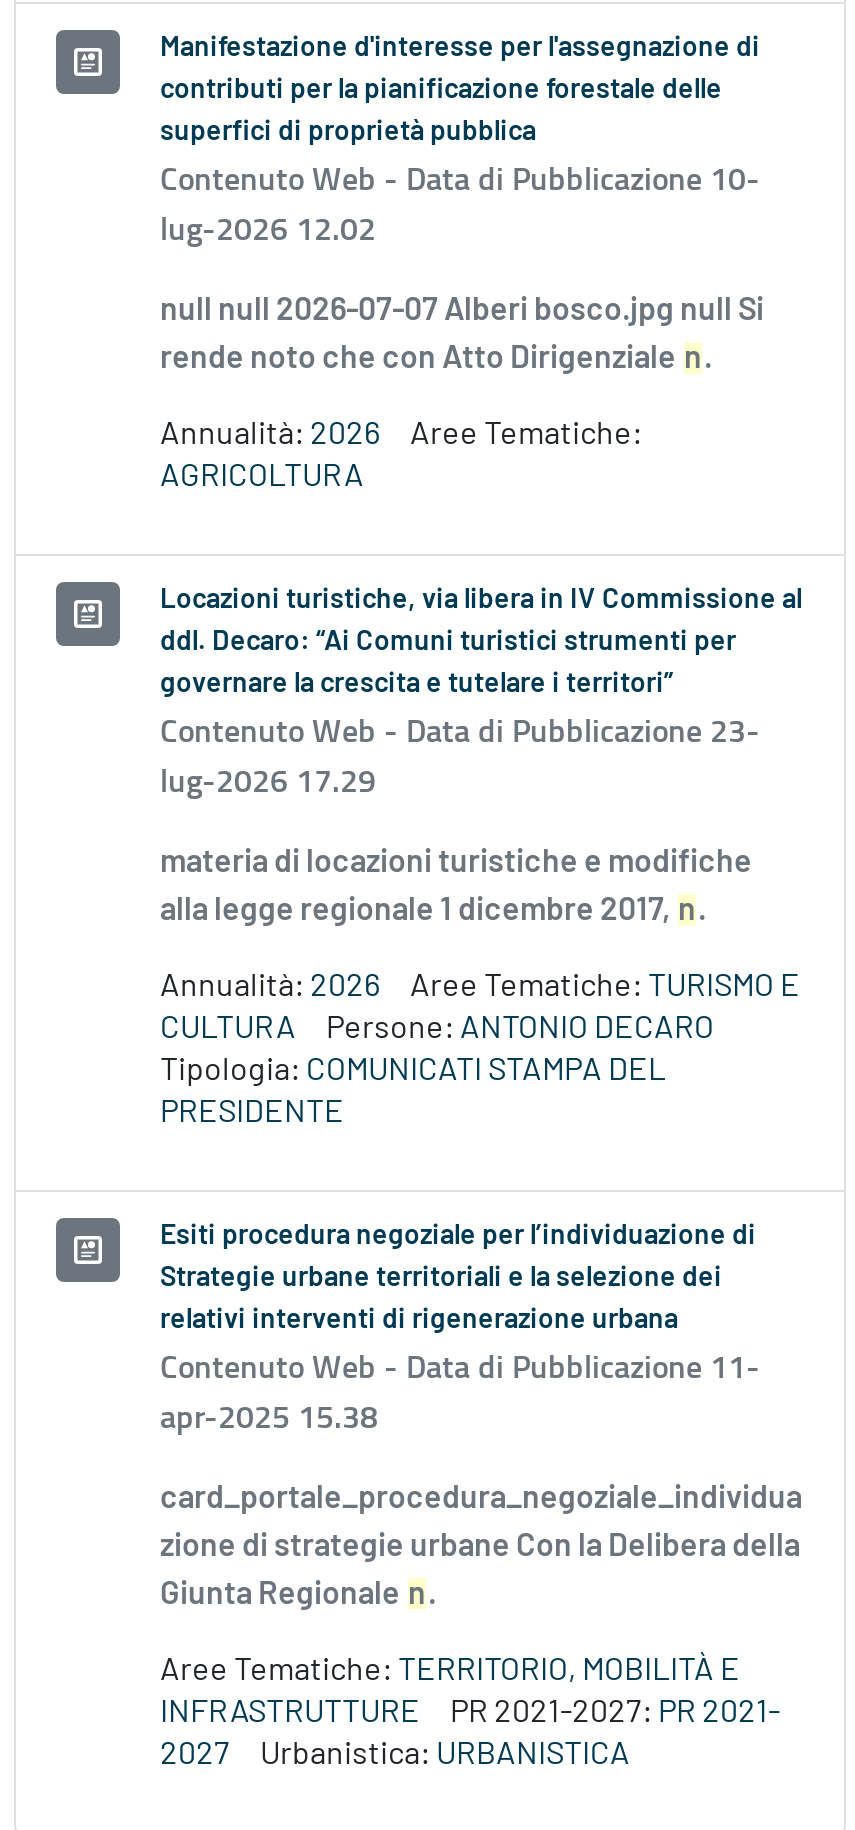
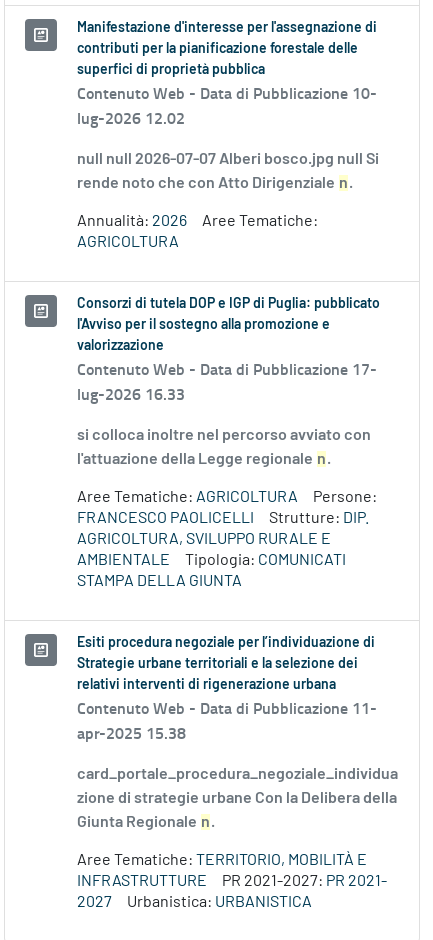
[160,587,802,615] Locazioni turistiche, via libera in IV Commissione al -> [77,297,380,311] Consorzi di tutela DOP e IGP di Puglia: pubblicato
[160,629,736,657] ddl. Decaro: “Ai Comuni turistici strumenti per -> [77,318,330,332] l'Avviso per il sostegno alla promozione e
[160,671,760,803] governare la crescita e tutelare i territori” | Contenuto Web - Data di Pubblicazione 23- | lug-2026 17.29 -> [77,339,377,405] valorizzazione | Contenuto Web - Data di Pubblicazione 17- | lug-2026 16.33
[160,847,752,879] materia di locazioni turistiche e modifiche -> [77,427,371,443] si colloca inoltre nel percorso avviato con
[160,895,706,927] alla legge regionale 1 dicembre 2017, n. -> [77,451,331,467] l'attuazione della Legge regionale n.
[160,971,800,1129] Annualità: 2026 | Aree Tematiche: TURISMO E | CULTURA | Persone: ANTONIO DECARO | Tipologia: COMUNICATI STAMPA DEL | PRESIDENTE -> [77,489,377,589] Aree Tematiche: AGRICOLTURA | Persone: | FRANCESCO PAOLICELLI | Strutture: DIP. | AGRICOLTURA, SVILUPPO RURALE E | AMBIENTALE | Tipologia: COMUNICATI | STAMPA DELLA GIUNTA

